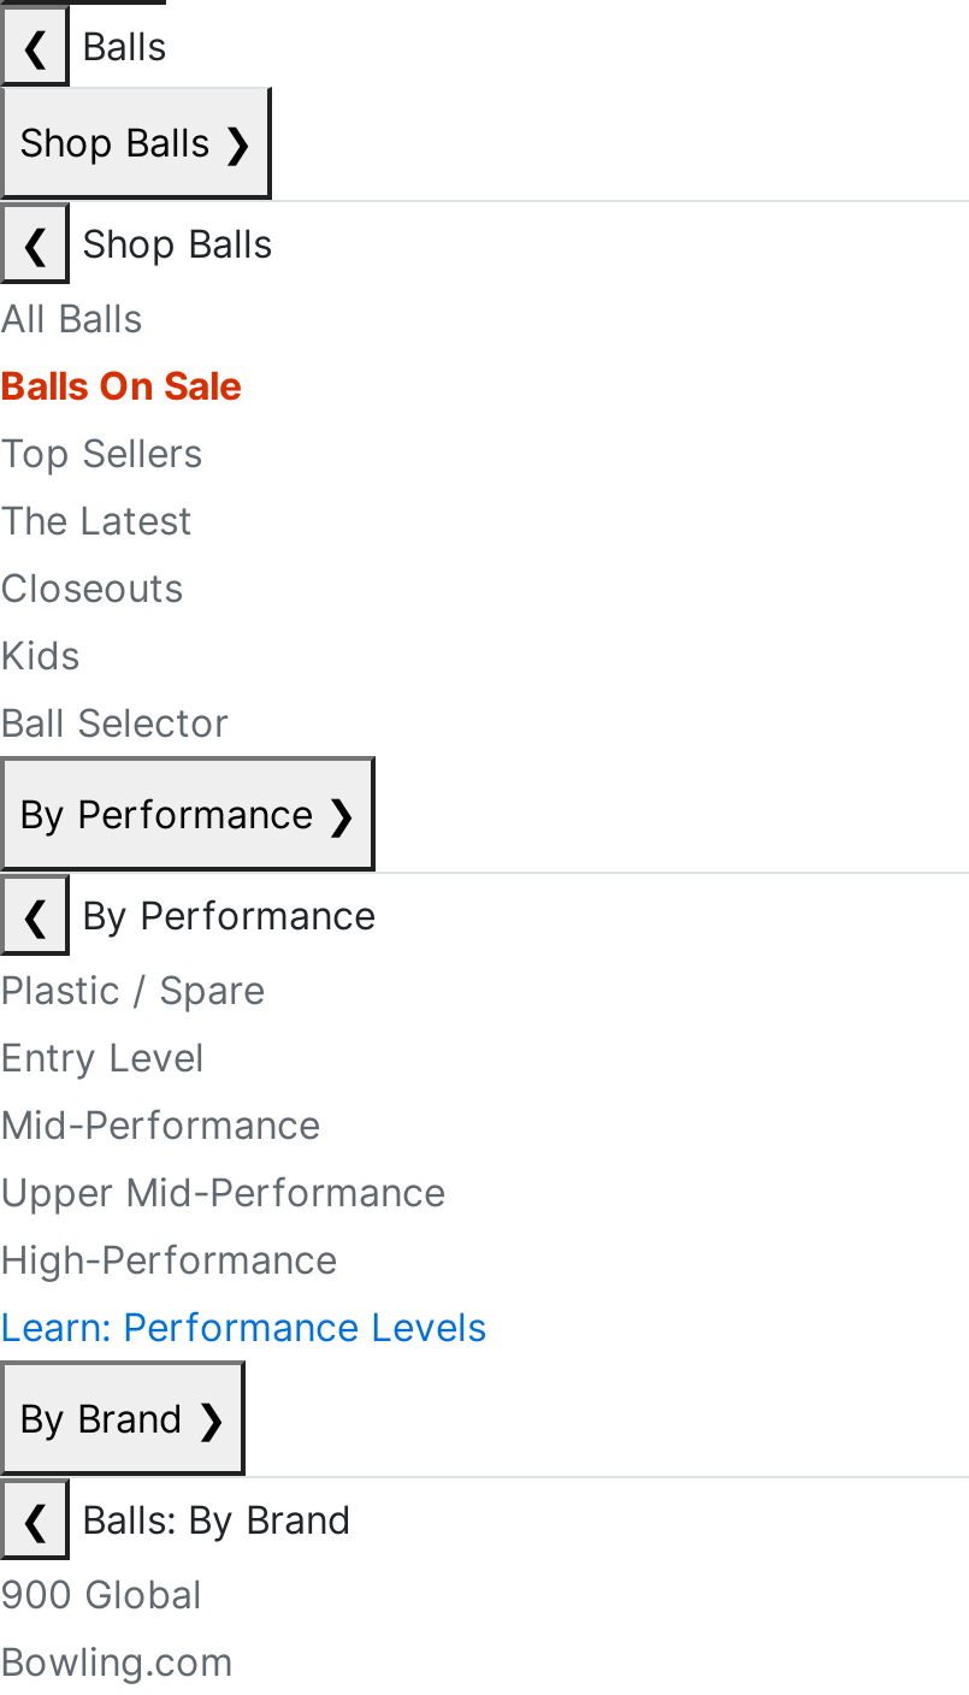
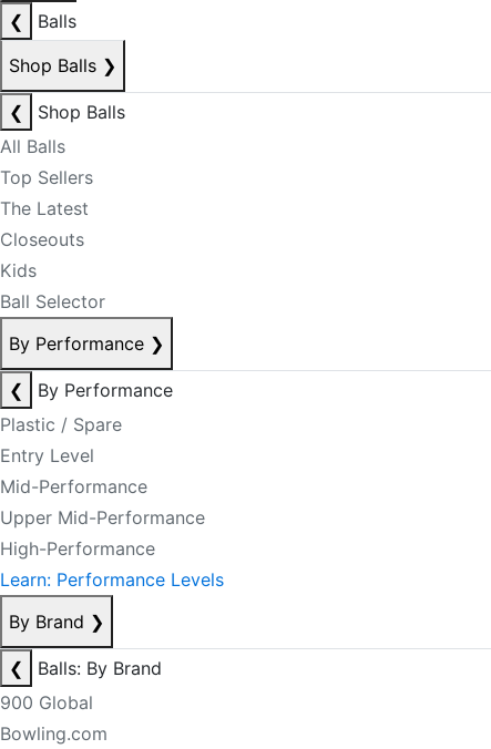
[0,361,243,409] Balls On Sale -> none

